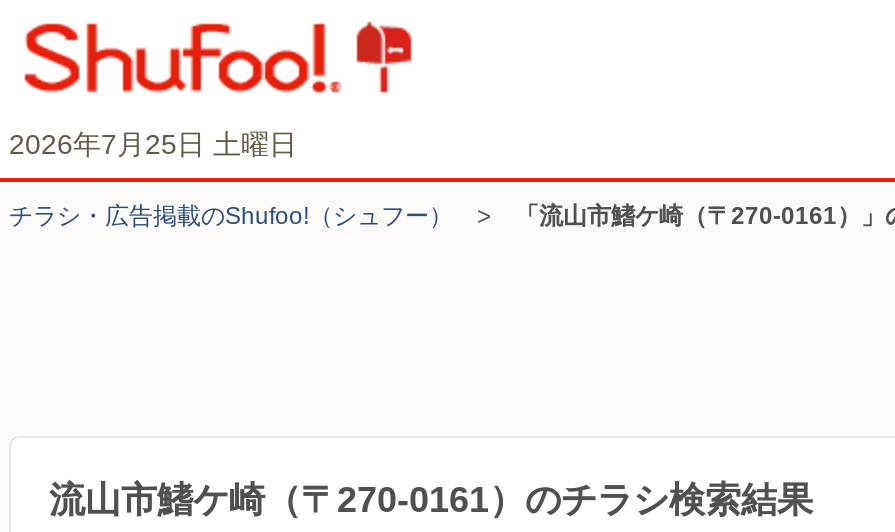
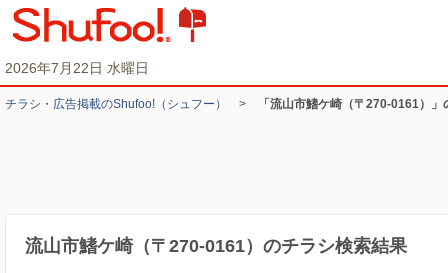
[9,128,297,160] 2026年7月25日 土曜日 -> [5,60,149,76] 2026年7月22日 水曜日

